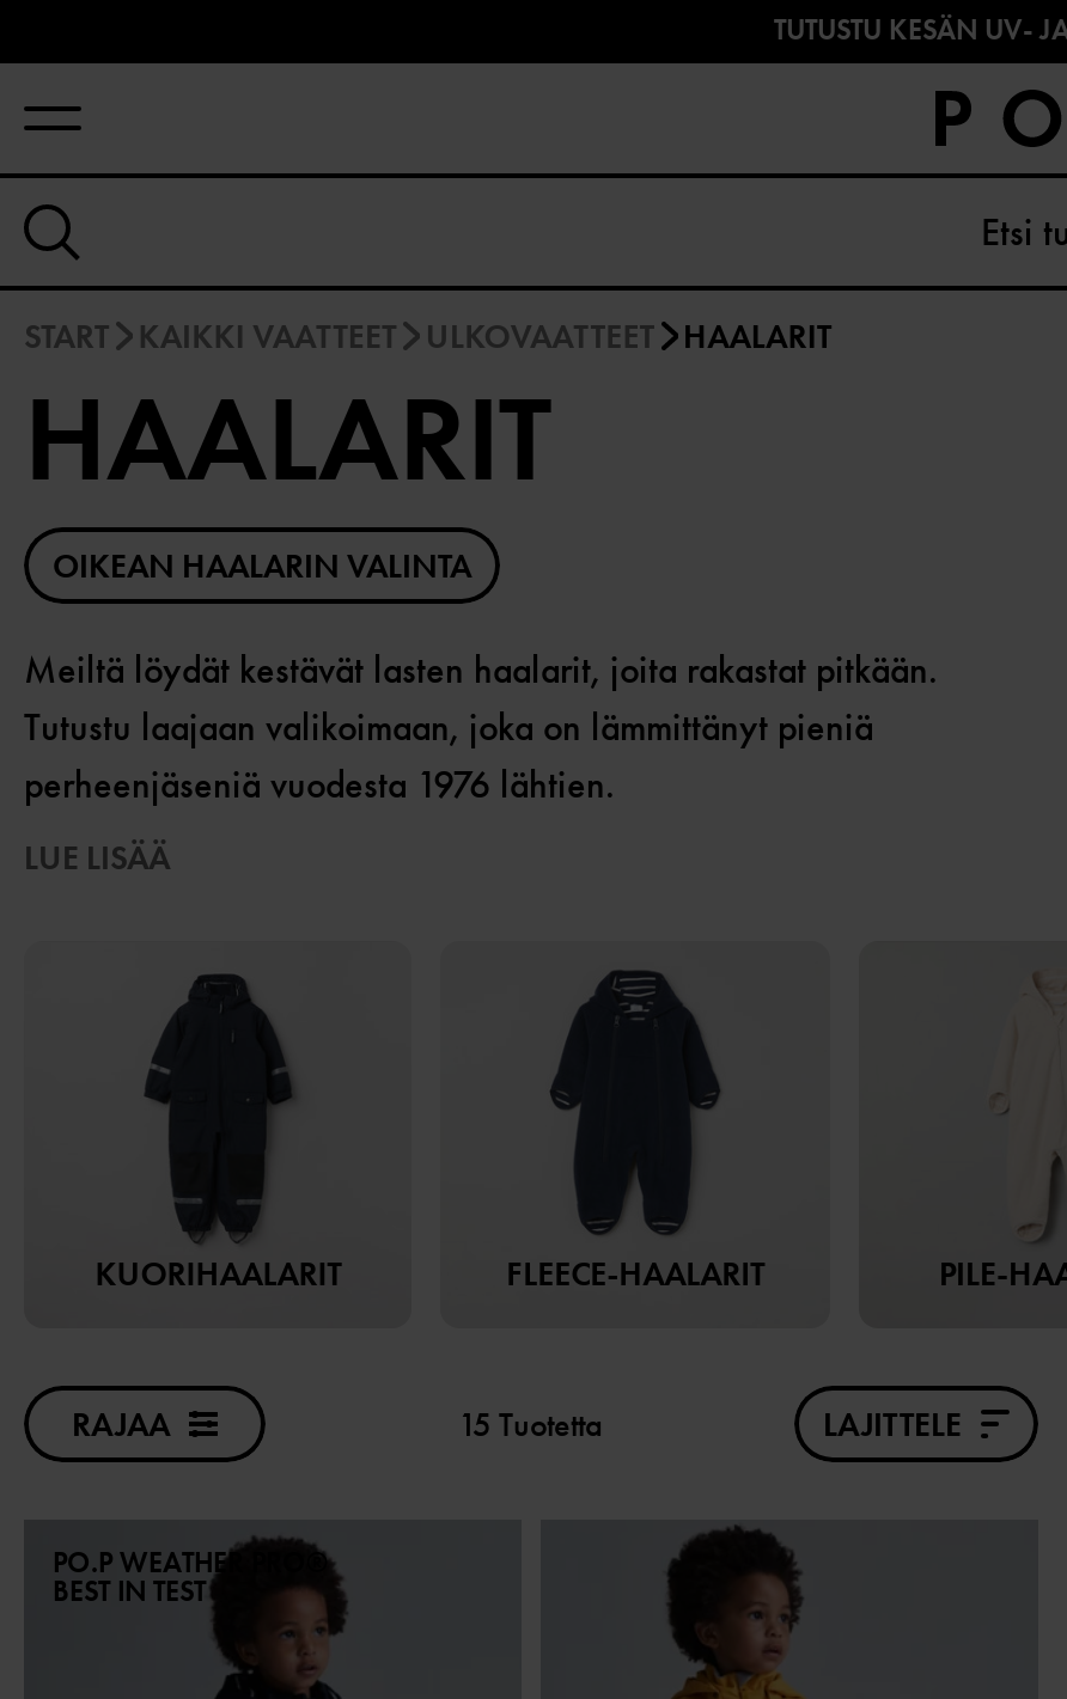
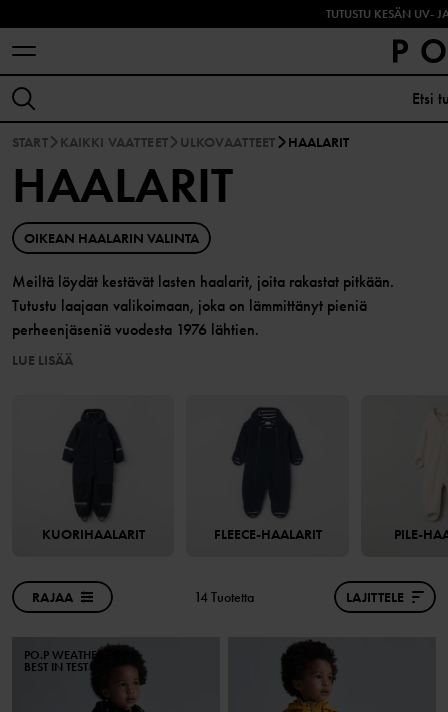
[458,1403,602,1446] 15 Tuotetta -> [193,588,253,606] 14 Tuotetta

